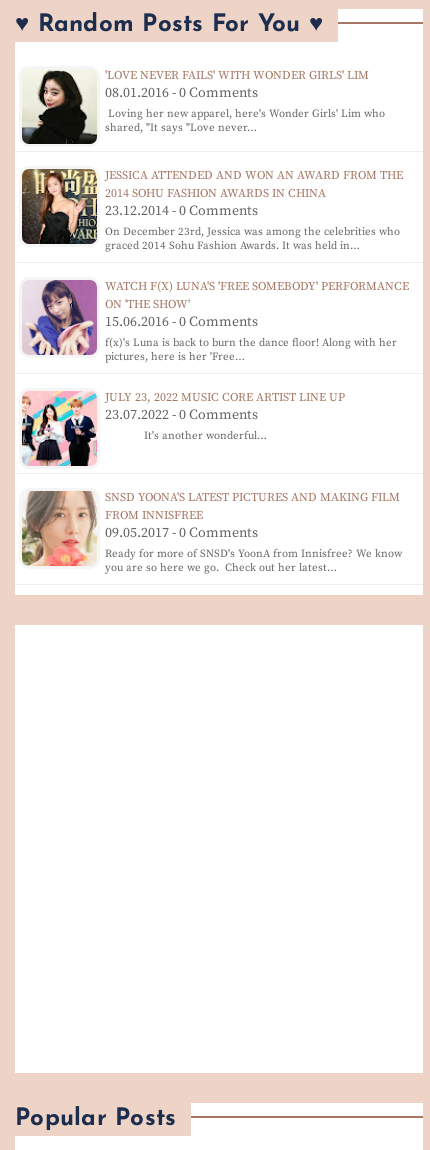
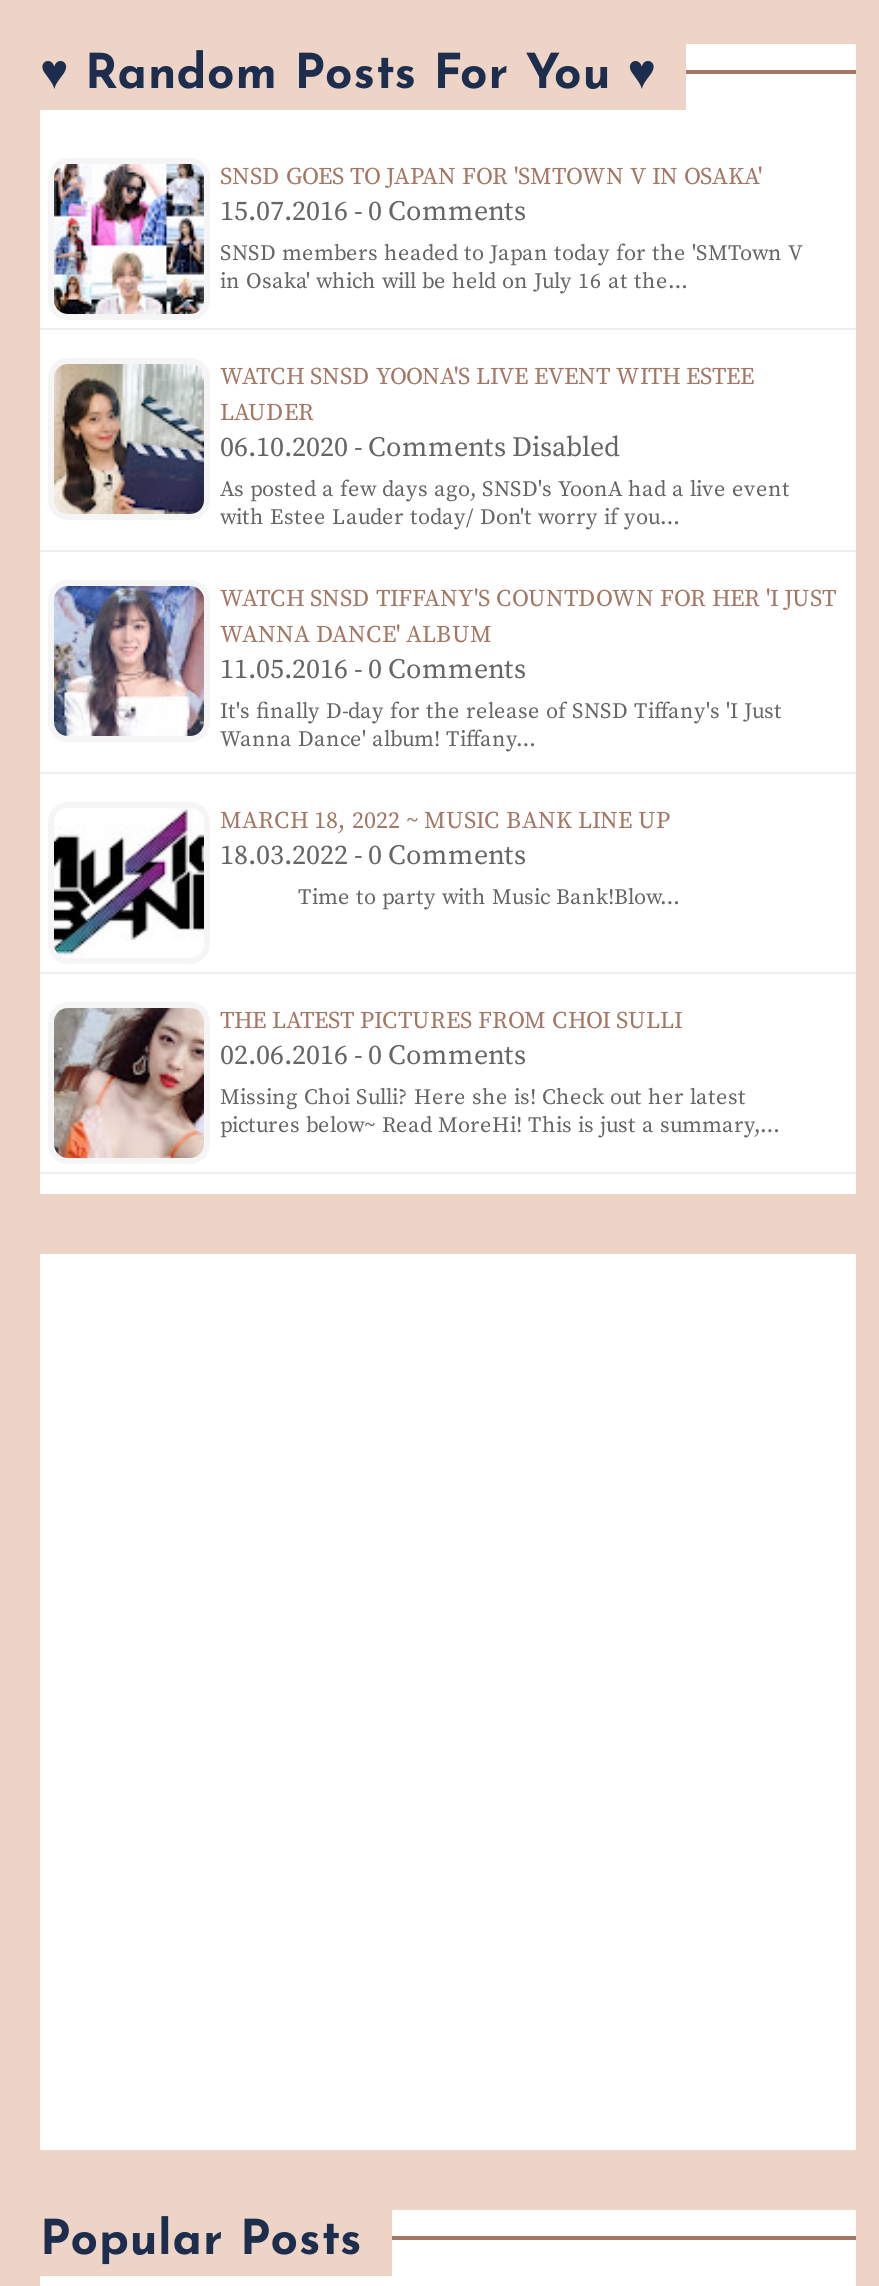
[22,68,385,145] [image] | 'LOVE NEVER FAILS' WITH WONDER GIRLS' LIM | 08.01.2016 - 0 Comments | Loving her new apparel, here's Wonder Girls' Lim who | shared, "It says "Love never… -> [52,162,802,316] [image] | SNSD GOES TO JAPAN FOR 'SMTOWN V IN OSAKA' | 15.07.2016 - 0 Comments | SNSD members headed to Japan today for the 'SMTown V | in Osaka' which will be held on July 16 at the…
[21,168,403,253] [image] | JESSICA ATTENDED AND WON AN AWARD FROM THE | 2014 SOHU FASHION AWARDS IN CHINA | 23.12.2014 - 0 Comments | On December 23rd, Jessica was among the celebrities who | graced 2014 Sohu Fashion Awards. It was held in… -> [54,362,790,532] [image] | WATCH SNSD YOONA'S LIVE EVENT WITH ESTEE | LAUDER | 06.10.2020 - Comments Disabled | As posted a few days ago, SNSD's YoonA had a live event | with Estee Lauder today/ Don't worry if you…
[22,279,409,364] [image] | WATCH F(X) LUNA'S 'FREE SOMEBODY' PERFORMANCE | ON 'THE SHOW' | 15.06.2016 - 0 Comments | f(x)'s Luna is back to burn the dance floor! Along with her | pictures, here is her 'Free… -> [52,584,836,754] [image] | WATCH SNSD TIFFANY'S COUNTDOWN FOR HER 'I JUST | WANNA DANCE' ALBUM | 11.05.2016 - 0 Comments | It's finally D-day for the release of SNSD Tiffany's 'I Just | Wanna Dance' album! Tiffany…
[21,390,345,467] [image] | JULY 23, 2022 MUSIC CORE ARTIST LINE UP | 23.07.2022 - 0 Comments | It's another wonderful… -> [52,806,680,956] [image] | MARCH 18, 2022 ~ MUSIC BANK LINE UP | 18.03.2022 - 0 Comments | Time to party with Music Bank!Blow…
[22,490,402,575] [image] | SNSD YOONA'S LATEST PICTURES AND MAKING FILM | FROM INNISFREE | 09.05.2017 - 0 Comments | Ready for more of SNSD's YoonA from Innisfree? We know | you are so here we go. Check out her latest… -> [52,1006,780,1160] [image] | THE LATEST PICTURES FROM CHOI SULLI | 02.06.2016 - 0 Comments | Missing Choi Sulli? Here she is! Check out her latest | pictures below~ Read MoreHi! This is just a summary,…

